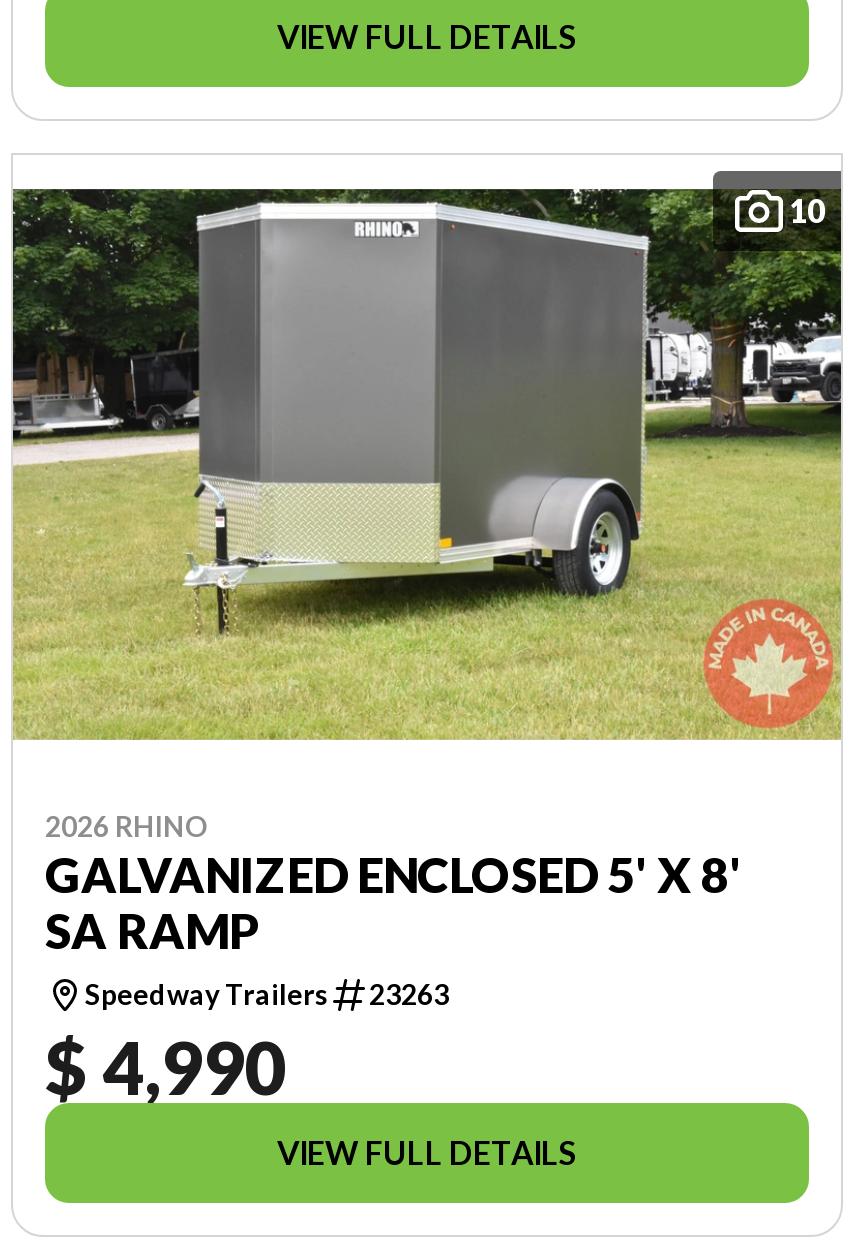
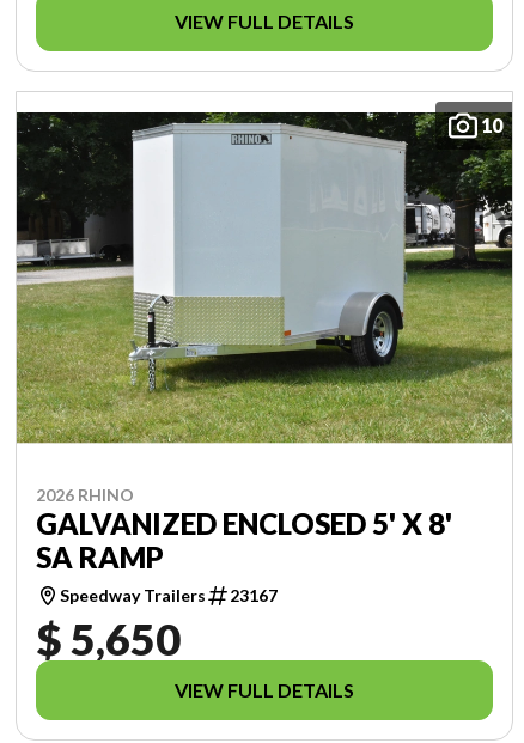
[11,188,843,740] [image] -> [16,111,513,444] [image]
[85,977,449,1011] Speedway Trailers 23263 -> [60,584,278,605] Speedway Trailers 23167
[45,1023,287,1111] $ 4,990 -> [36,612,181,665] $ 5,650

